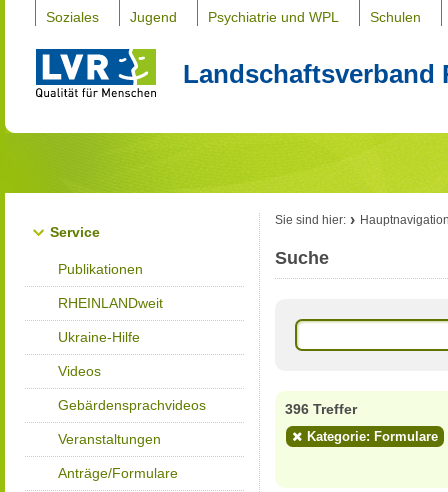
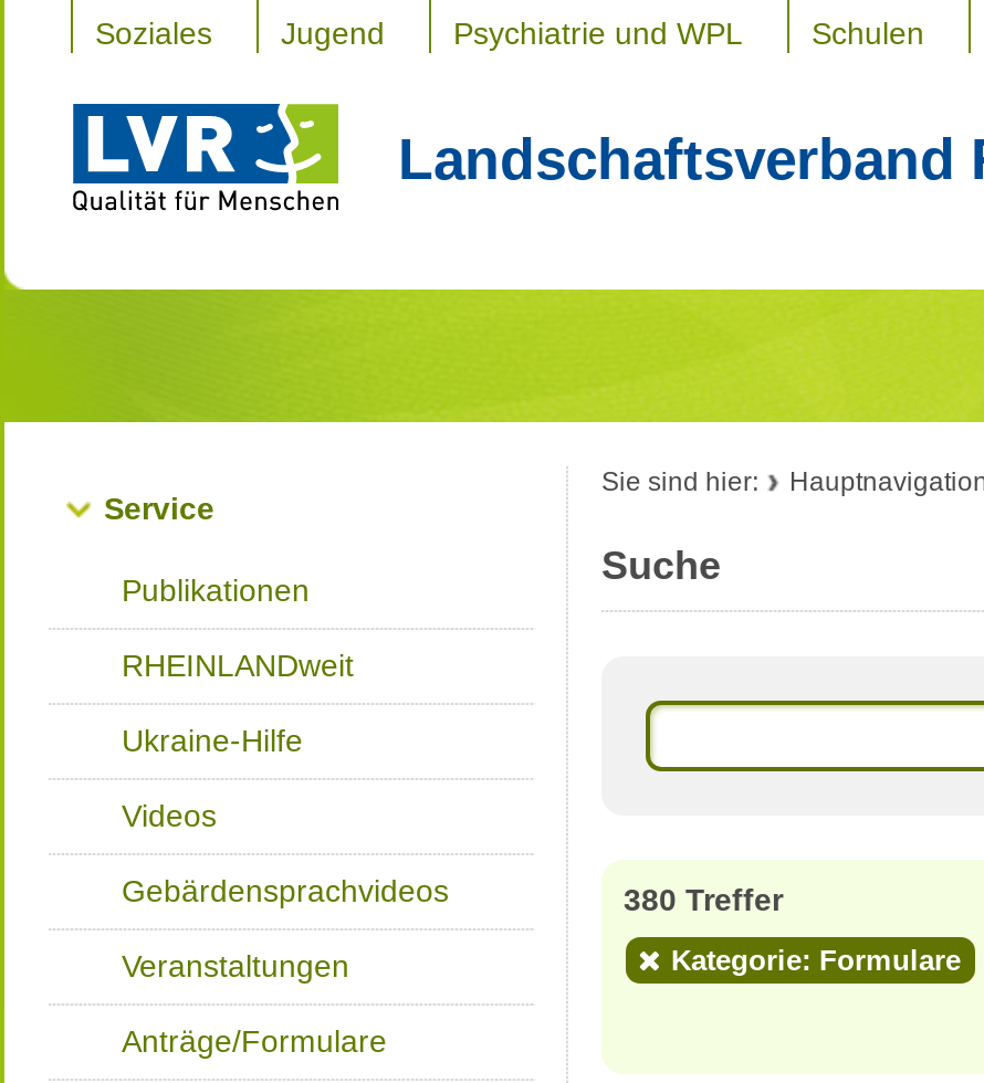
[285,401,357,417] 396 Treffer -> [624,882,783,917] 380 Treffer

